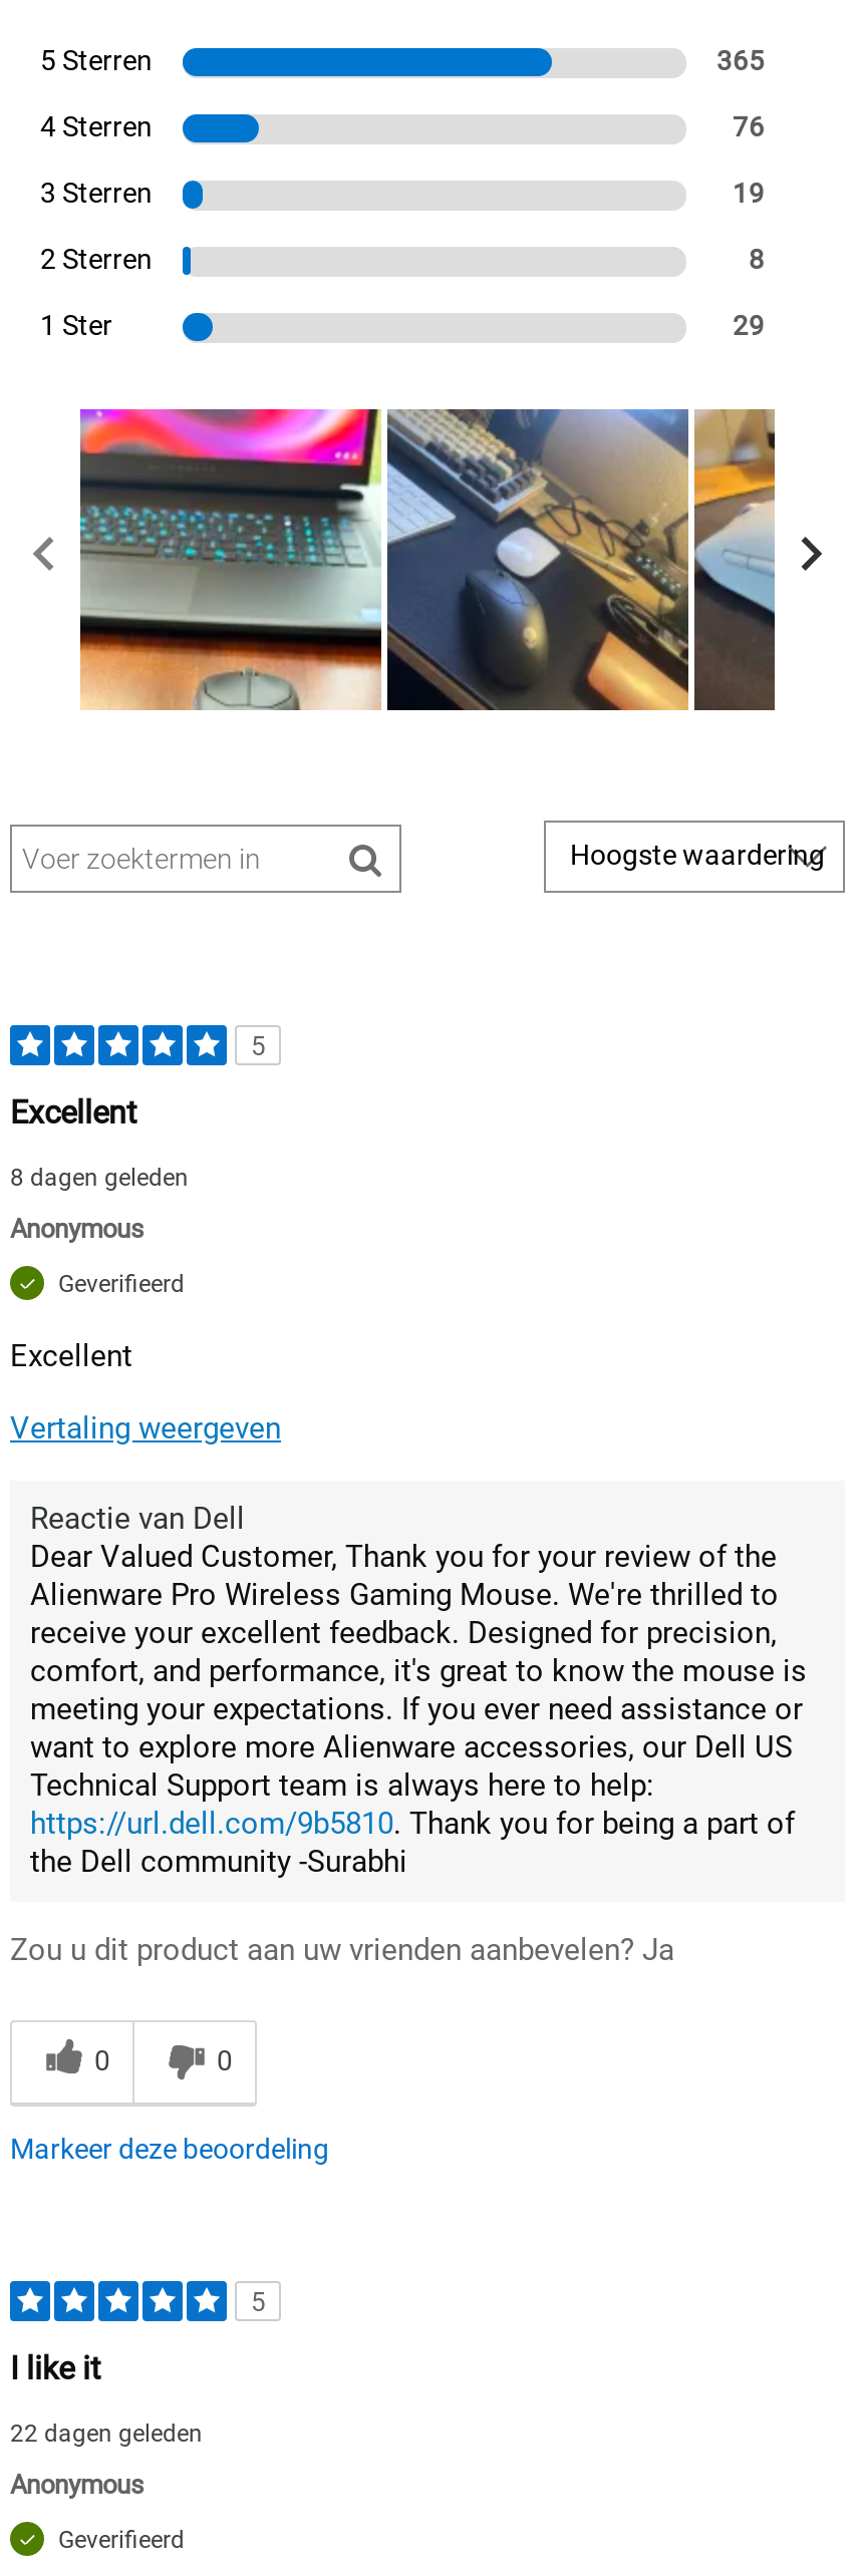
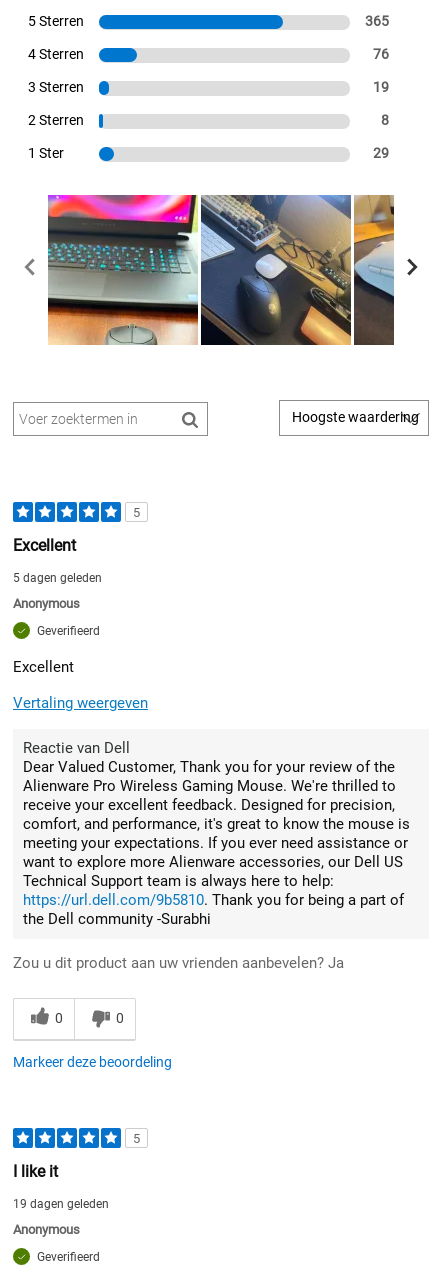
[10,1164,189,1193] 8 dagen geleden -> [13,571,102,585] 5 dagen geleden
[10,2420,203,2448] 22 dagen geleden -> [13,1197,109,1211] 19 dagen geleden

